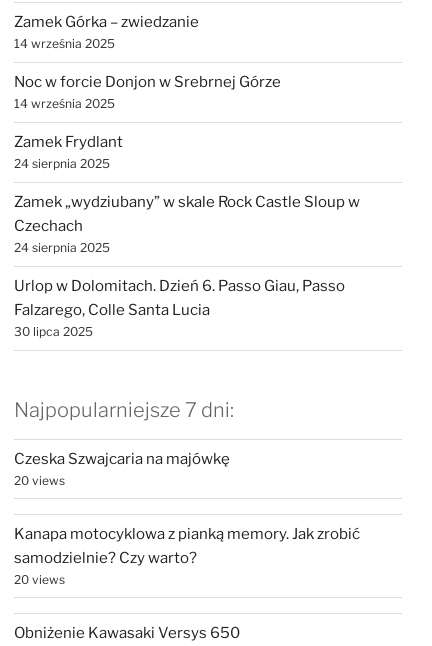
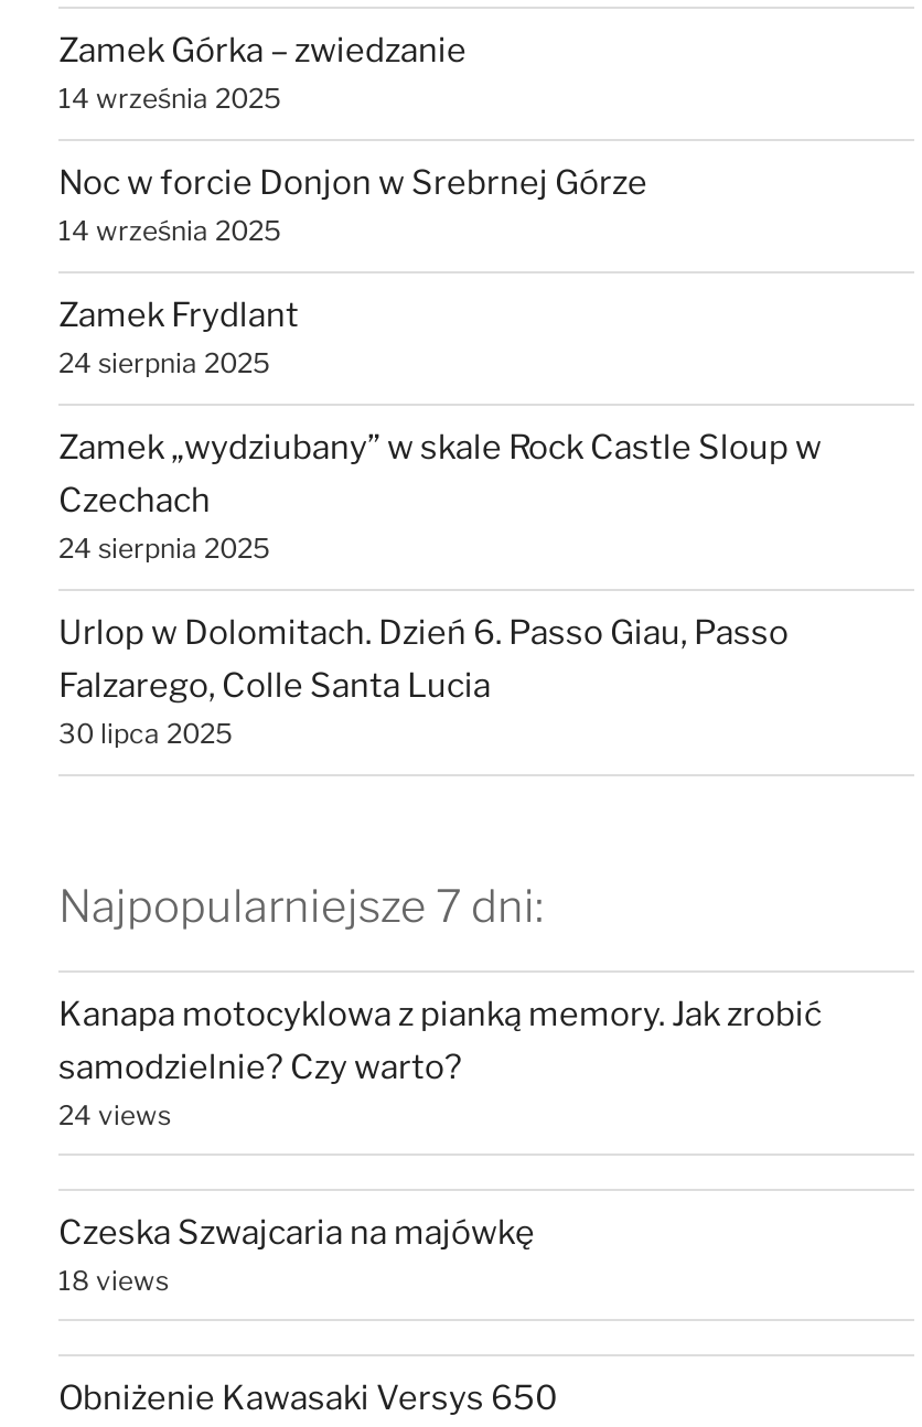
moved [14,450,230,468] -> [58,1214,535,1253]: Czeska Szwajcaria na majówkę
[14,473,65,488] 20 views -> none
moved [14,525,360,567] -> [58,995,822,1088]: Kanapa motocyklowa z pianką memory. Jak zrobić | samodzielnie? Czy warto?
[14,572,65,587] 20 views -> [58,1099,171,1297] 24 views | 18 views

